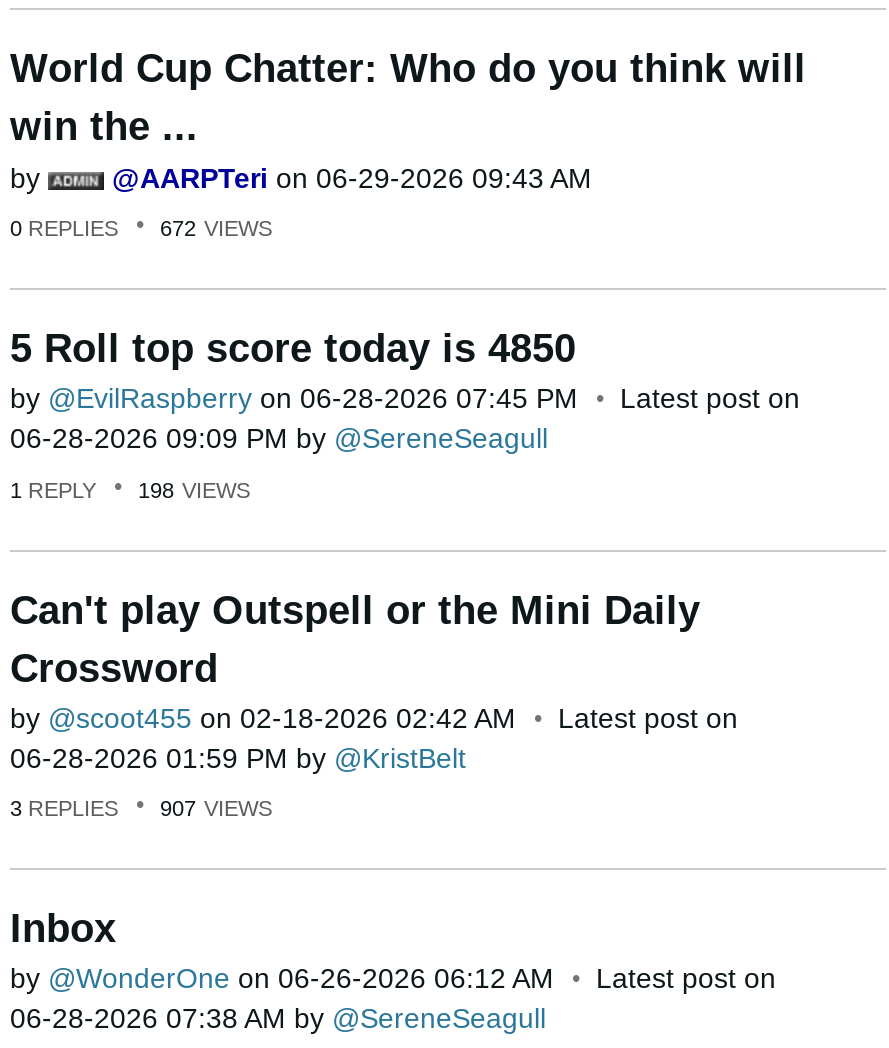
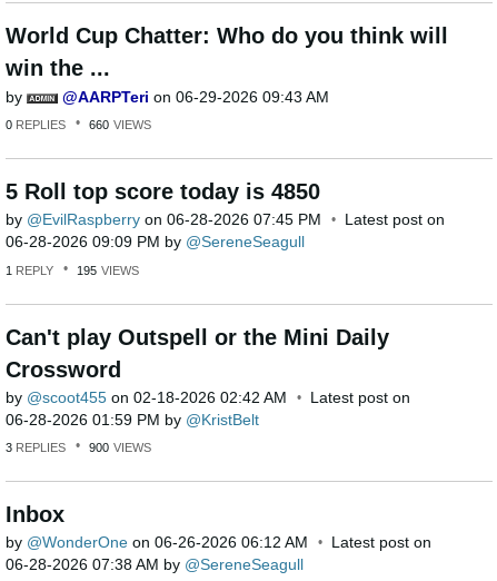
[10,216,272,240] 0 REPLIES 672 VIEWS -> [6,118,151,132] 0 REPLIES 660 VIEWS
[10,477,250,501] 1 REPLY 198 VIEWS -> [6,263,139,277] 1 REPLY 195 VIEWS
[10,796,272,820] 3 REPLIES 907 VIEWS -> [6,441,151,454] 3 REPLIES 900 VIEWS

